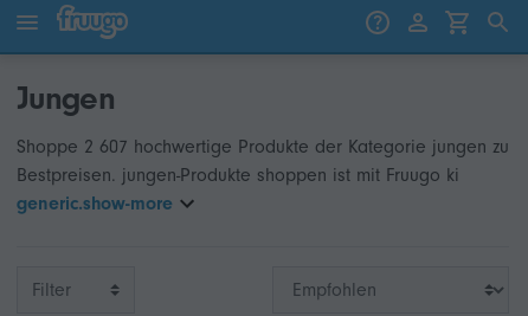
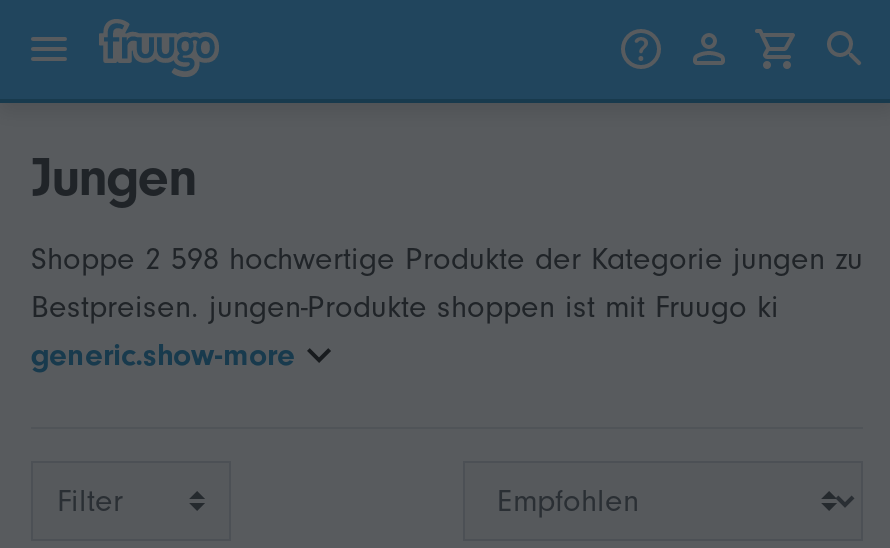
[17,136,509,157] Shoppe 2 607 hochwertige Produkte der Kategorie jungen zu -> [31,241,863,277] Shoppe 2 598 hochwertige Produkte der Kategorie jungen zu

